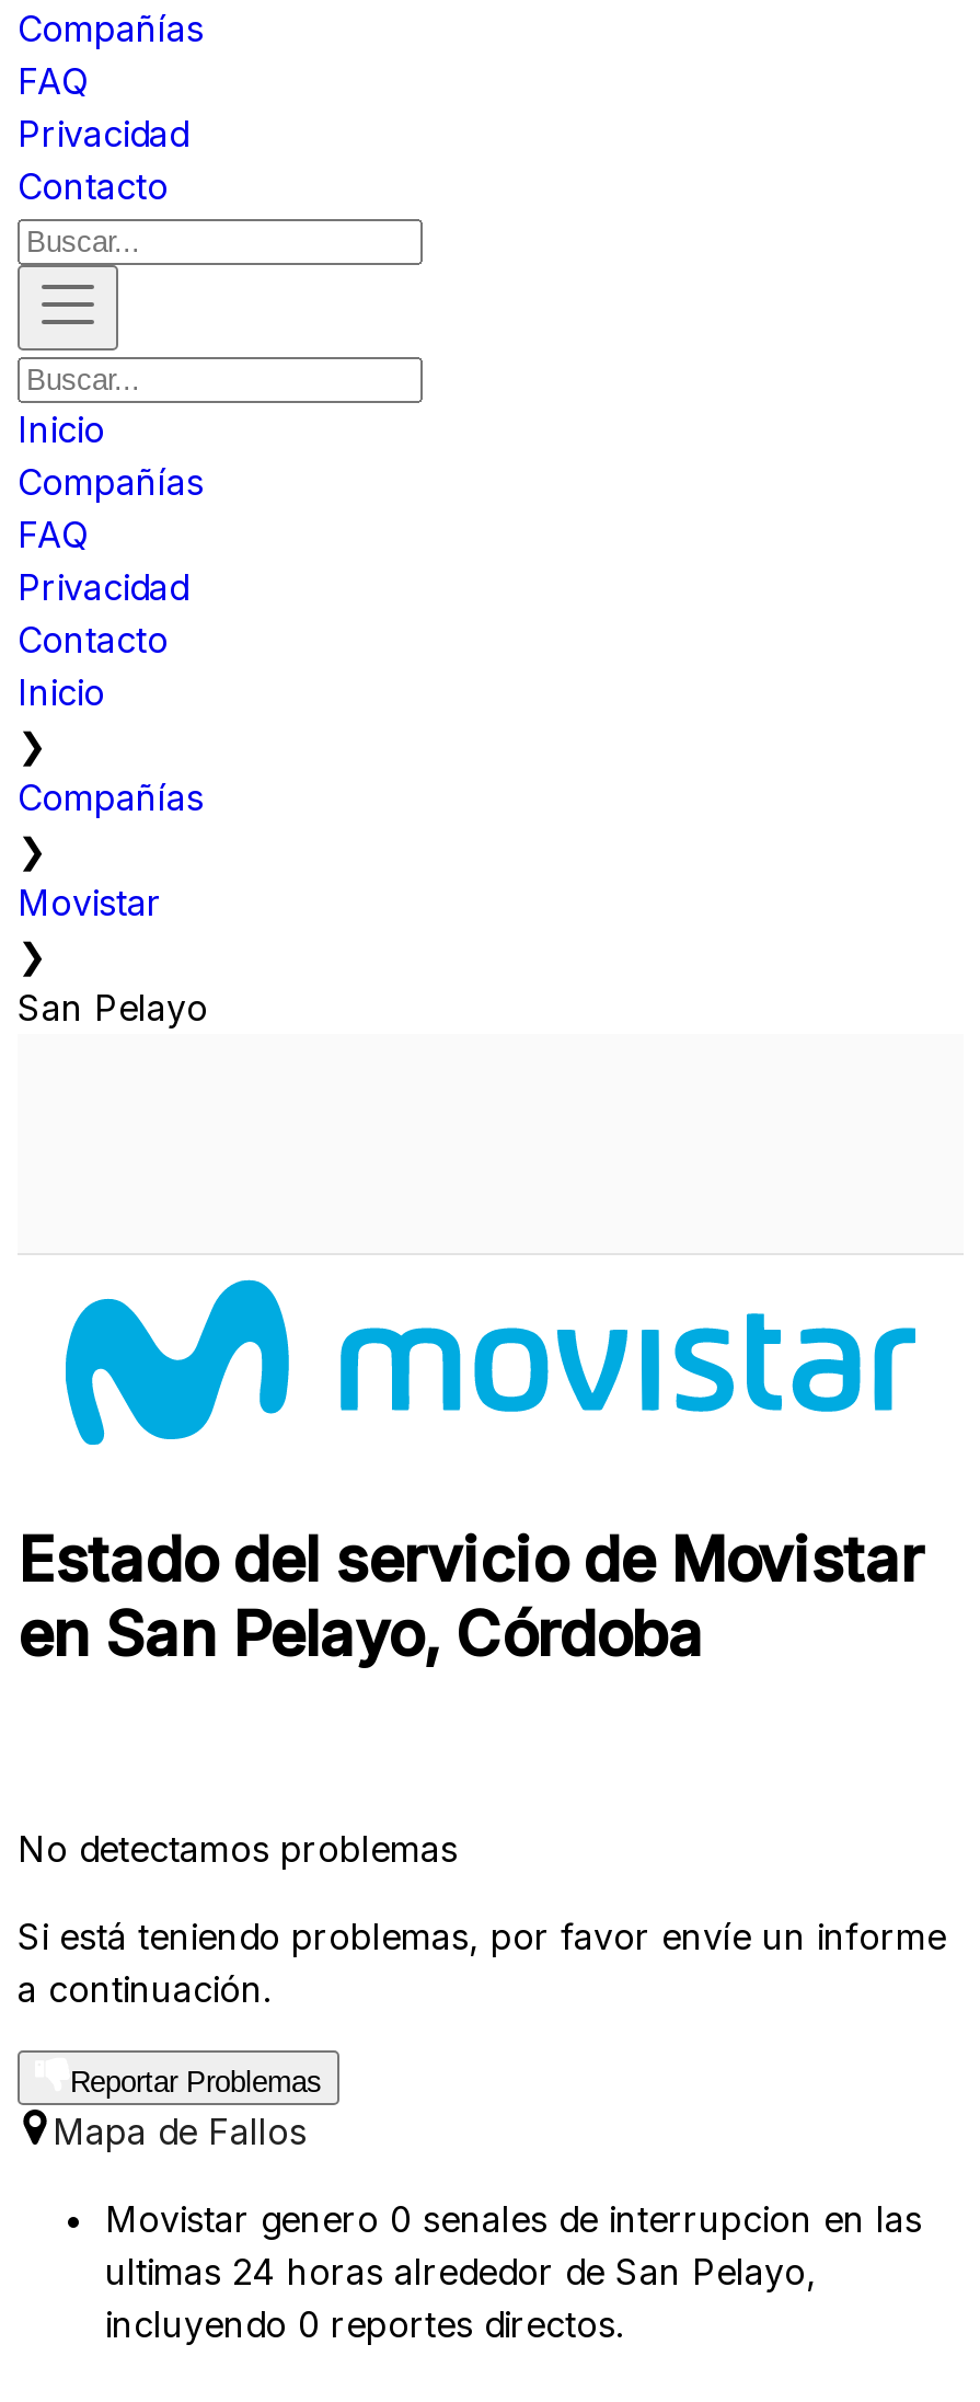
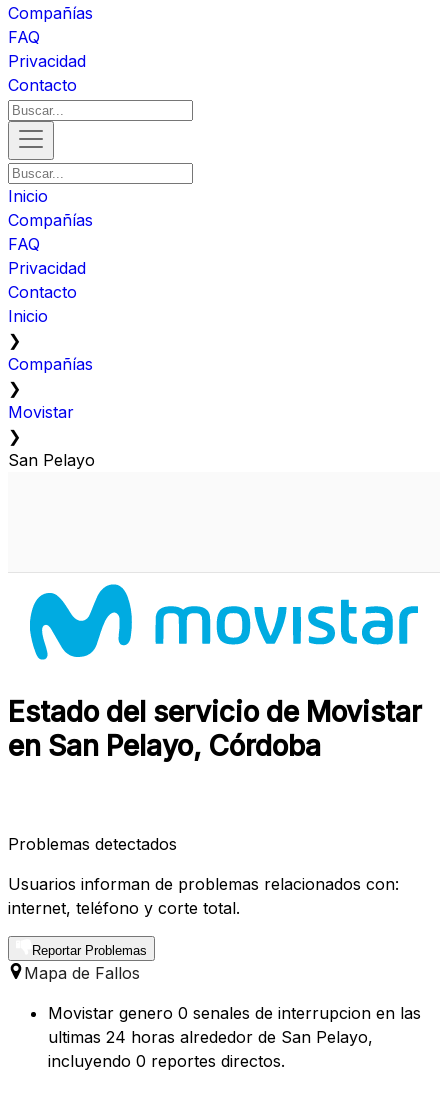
[18,1828,458,1872] No detectamos problemas -> [8,834,177,854] Problemas detectados
[18,1915,946,2012] Si está teniendo problemas, por favor envíe un informe | a continuación. -> [8,874,399,918] Usuarios informan de problemas relacionados con: | internet, teléfono y corte total.

